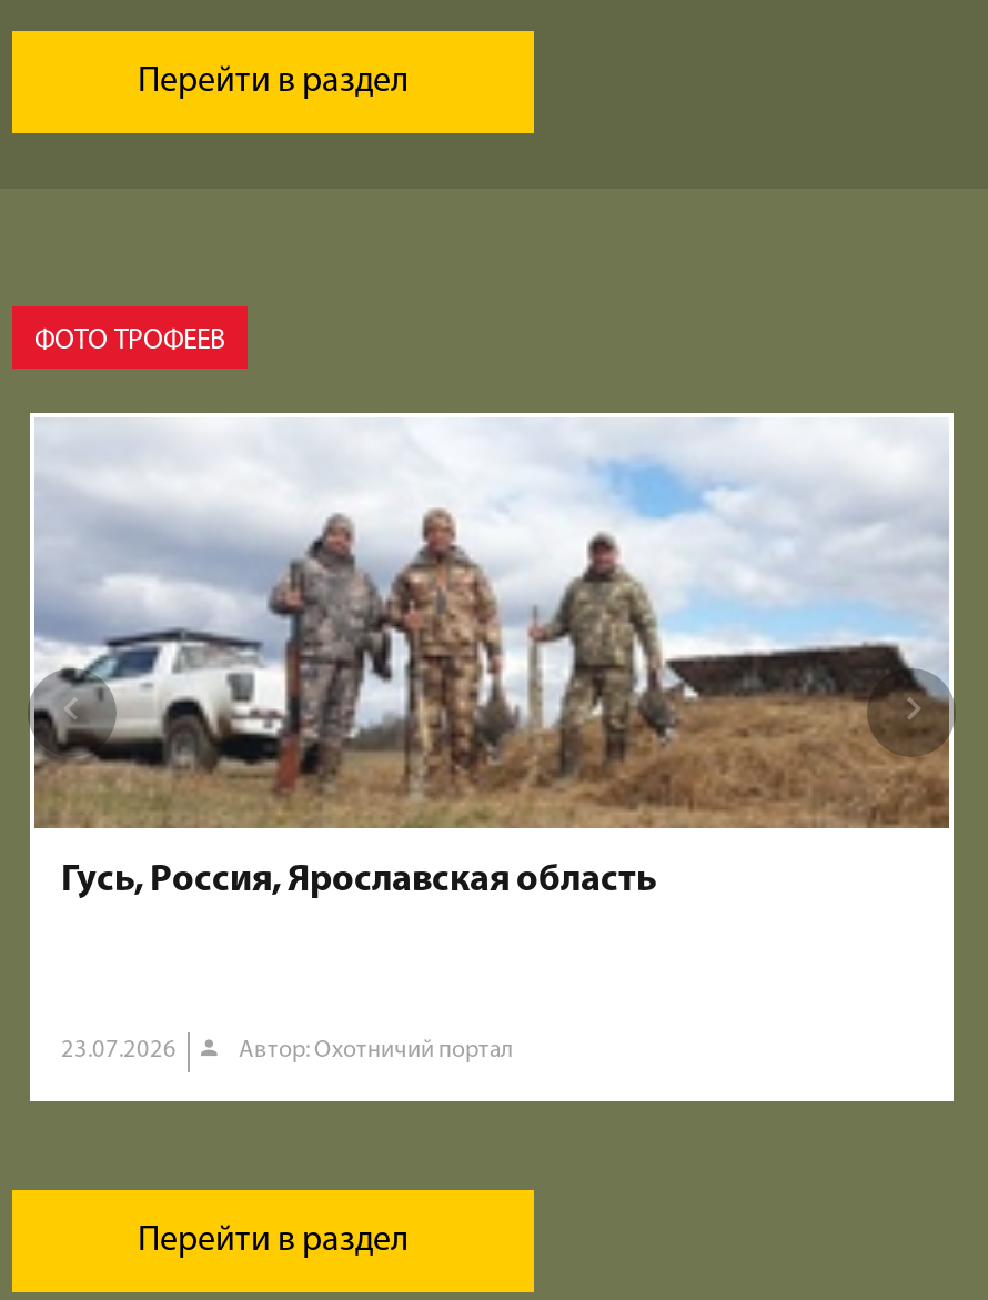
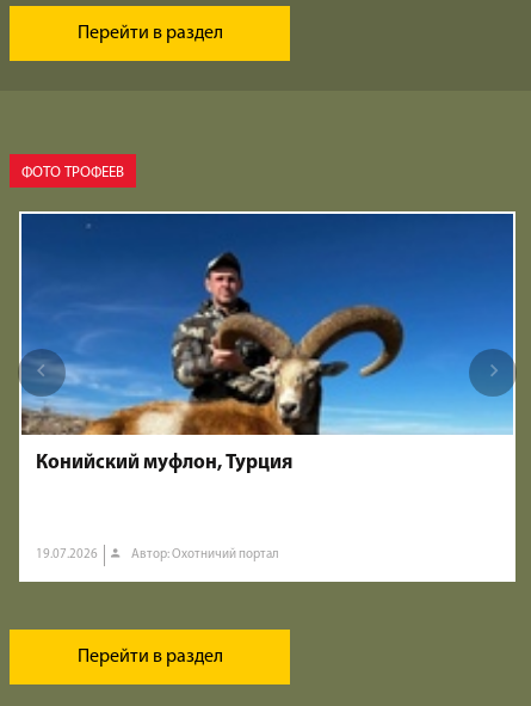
[32,415,951,898] [image] | Гусь, Россия, Ярославская область -> [20,213,514,472] [image] | Конийский муфлон, Турция
[61,1038,177,1062] 23.07.2026 -> [36,548,98,561] 19.07.2026

